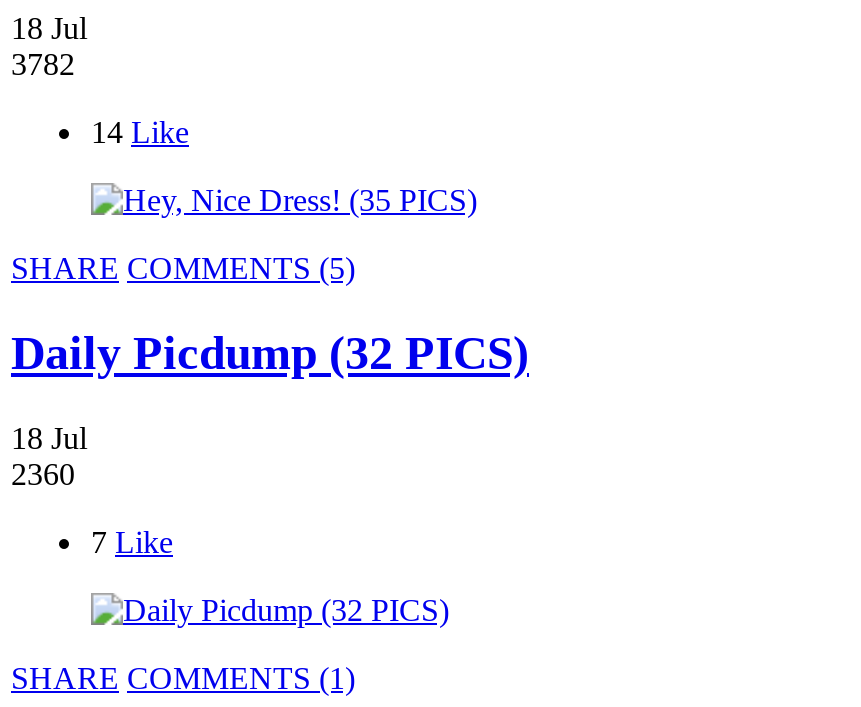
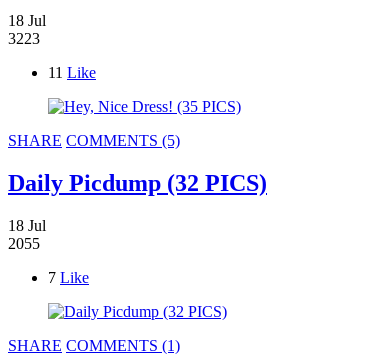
[11,47,75,81] 3782 -> [8,30,40,47] 3223
[91,115,189,149] 14 Like -> [48,64,96,81] 11 Like
[11,457,75,491] 2360 -> [8,235,40,252] 2055

